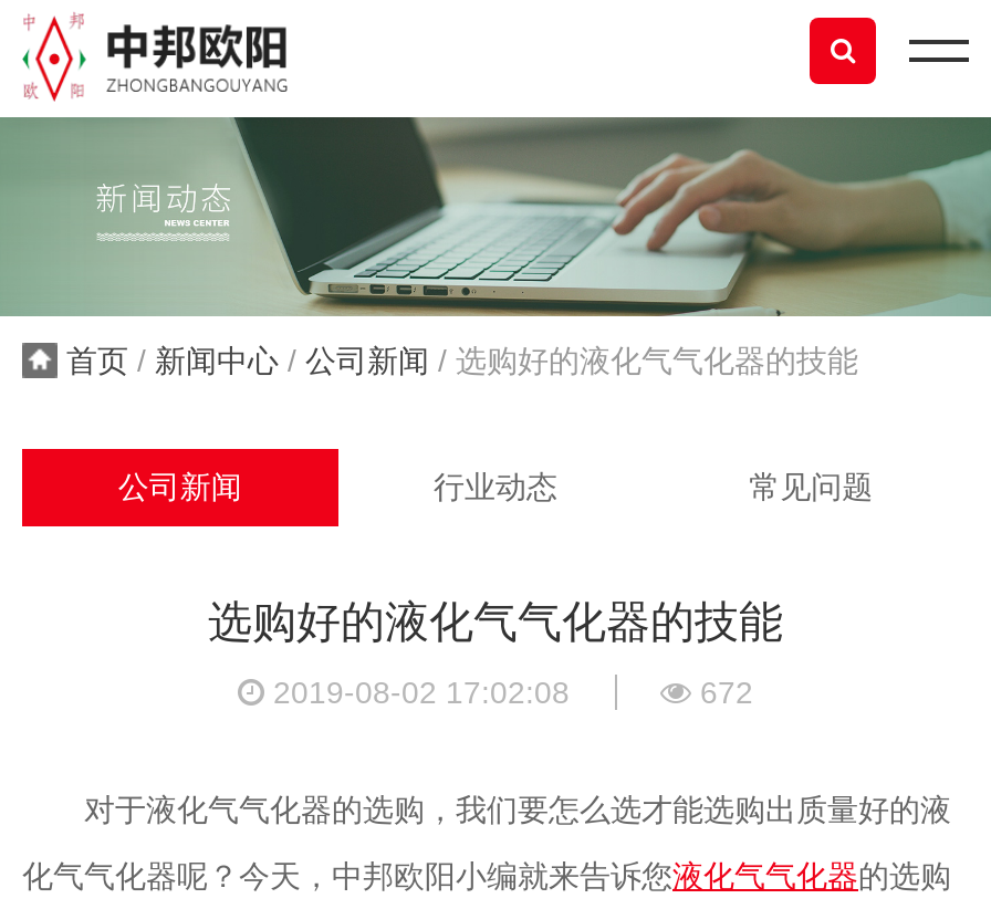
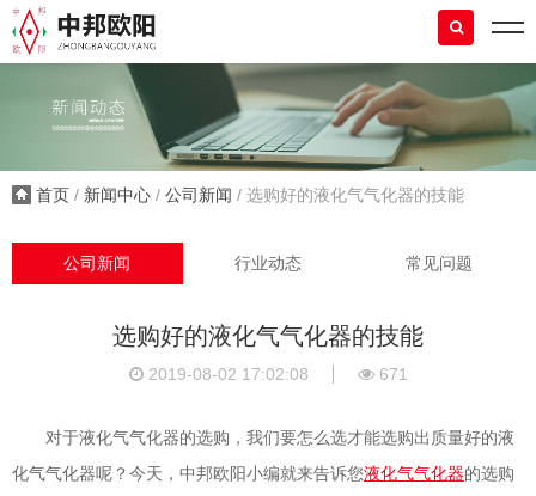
[700,675,753,710] 672 -> [379,365,407,384] 671

